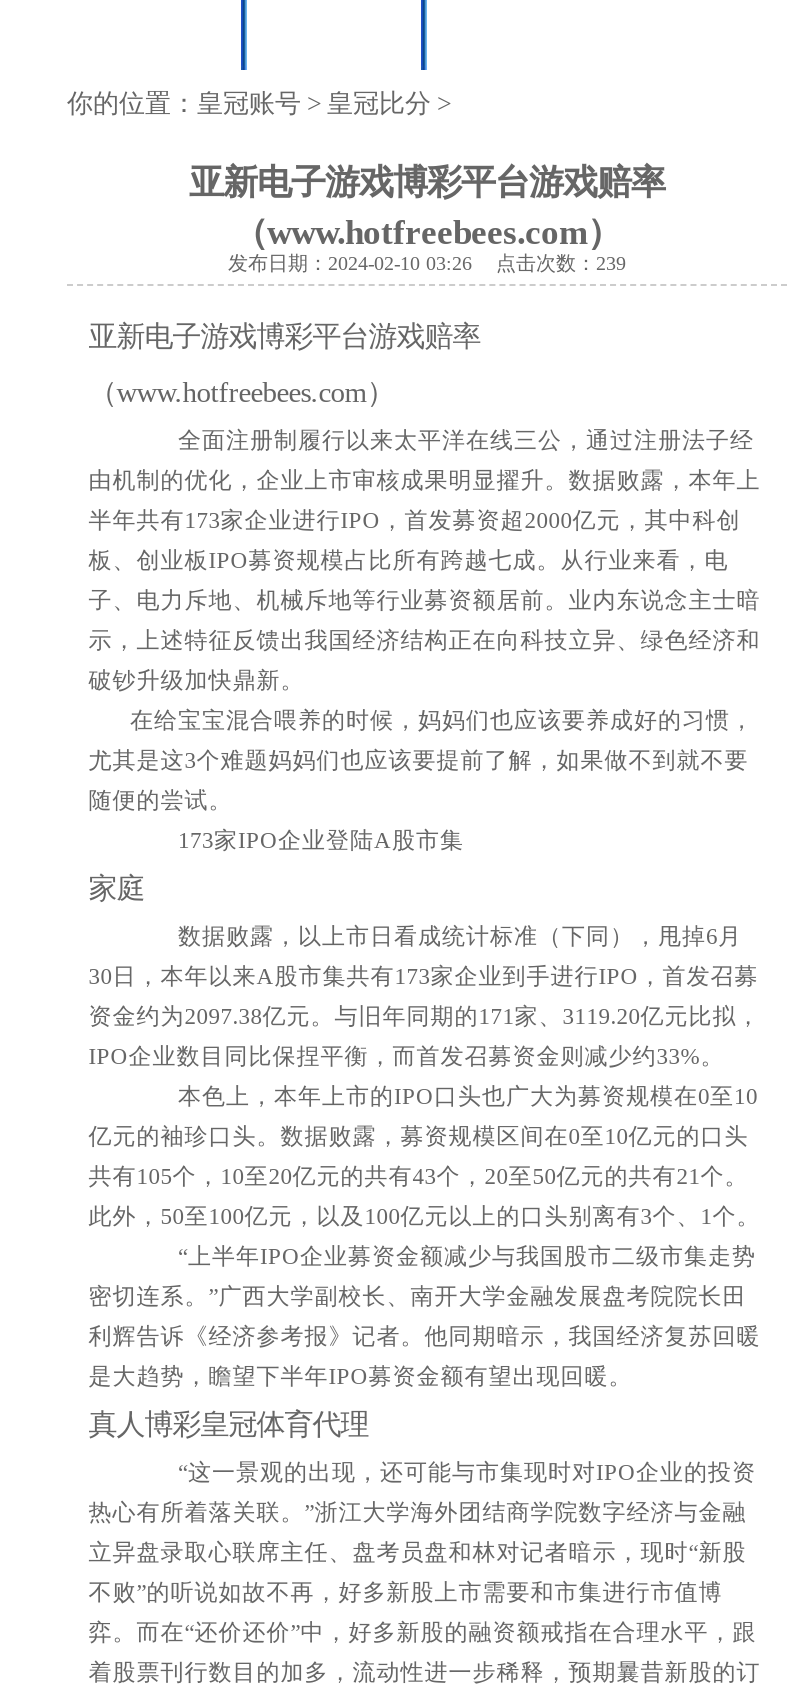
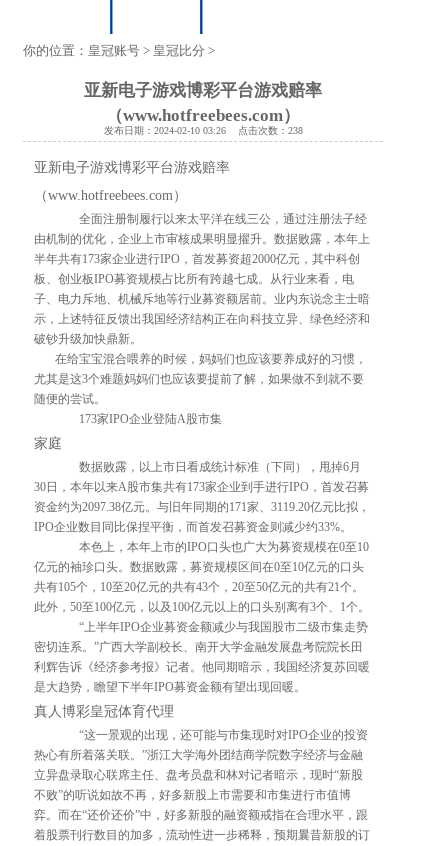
[228,252,626,274] 发布日期：2024-02-10 03:26 点击次数：239 -> [103,125,302,136] 发布日期：2024-02-10 03:26 点击次数：238

